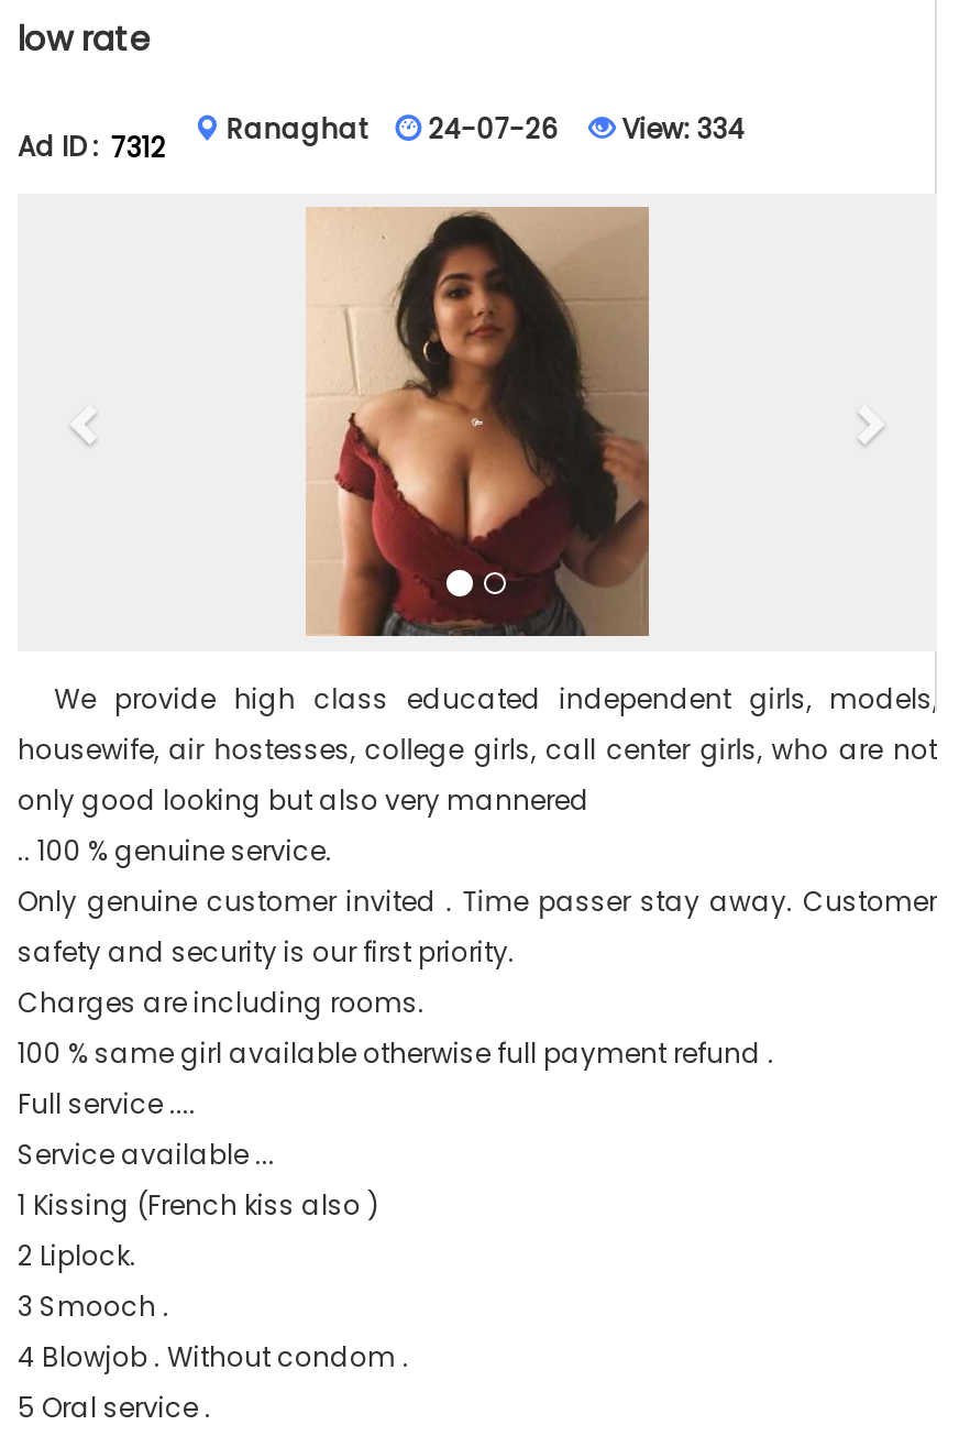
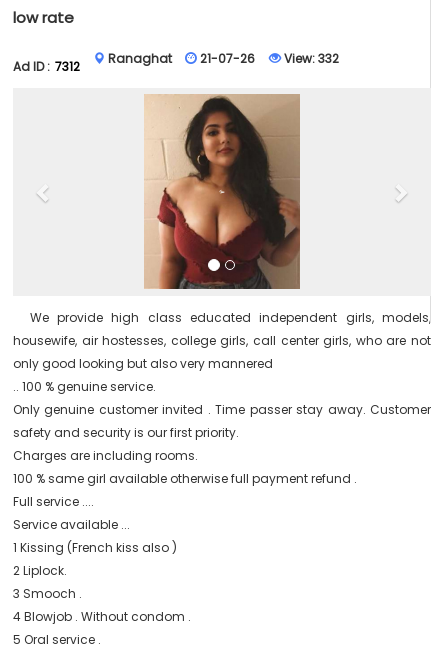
[428,110,558,147] 24-07-26 -> [200,50,255,67] 21-07-26
[615,110,745,147] View: 334 -> [281,50,339,67] View: 332

